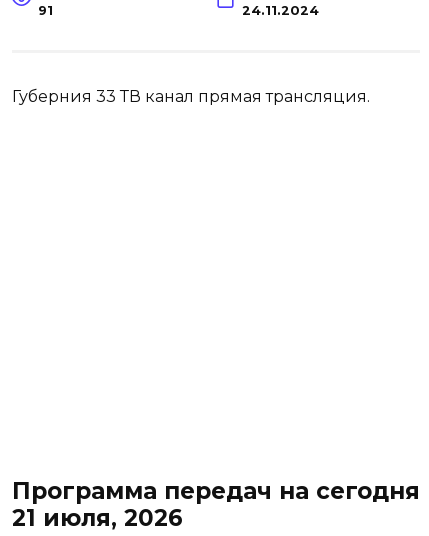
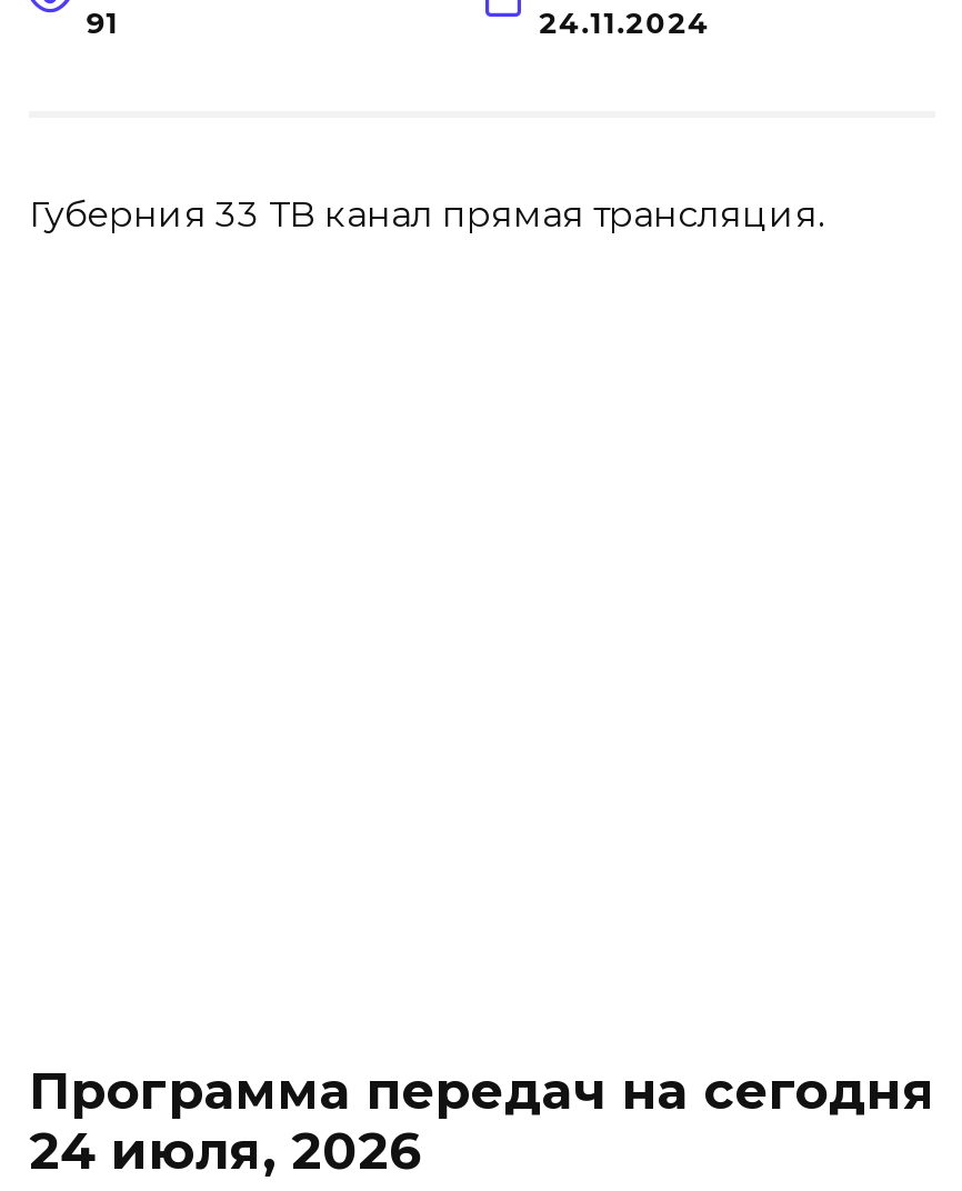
[12,504,183,532] 21 июля, 2026 -> [29,1120,422,1183] 24 июля, 2026

